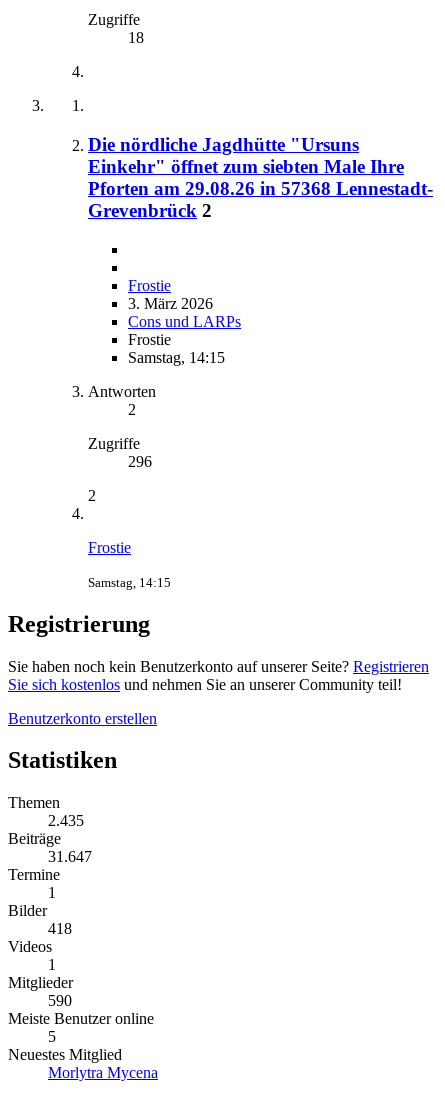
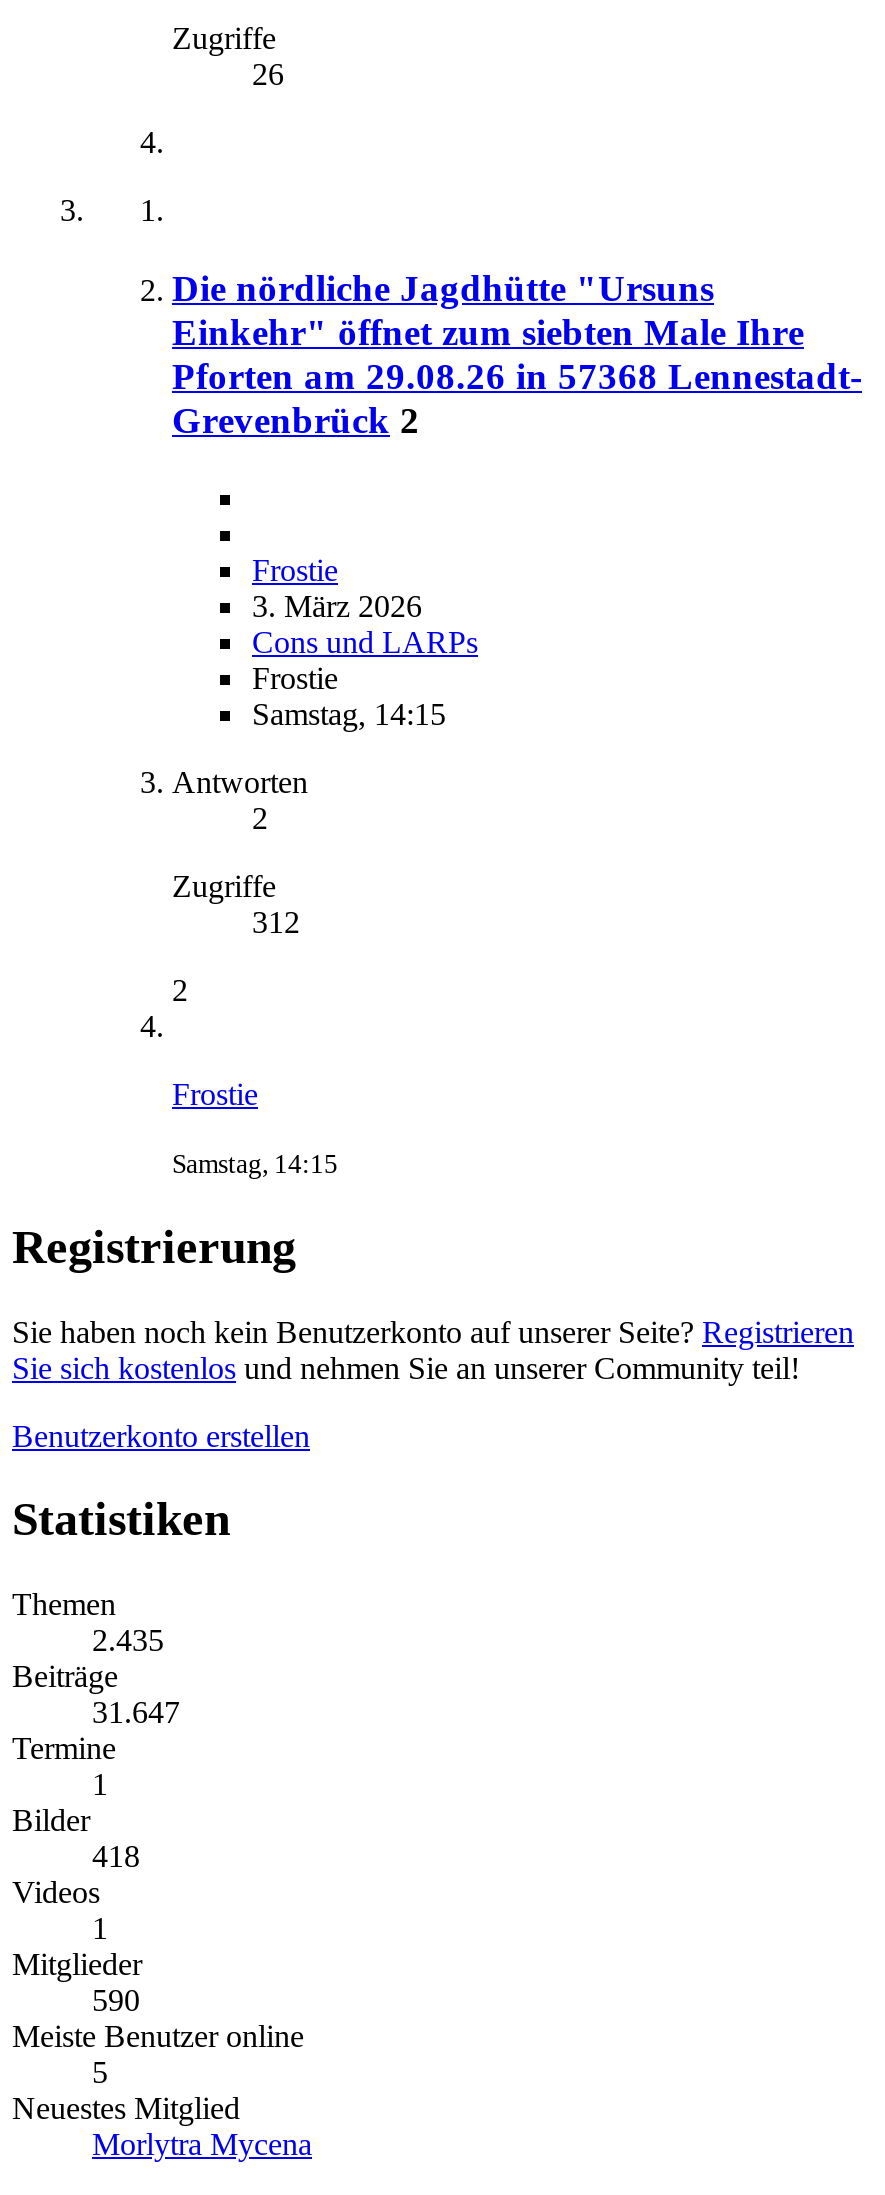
[128,29,144,46] 18 -> [252,57,284,91] 26
[128,453,152,470] 296 -> [252,904,300,938] 312

